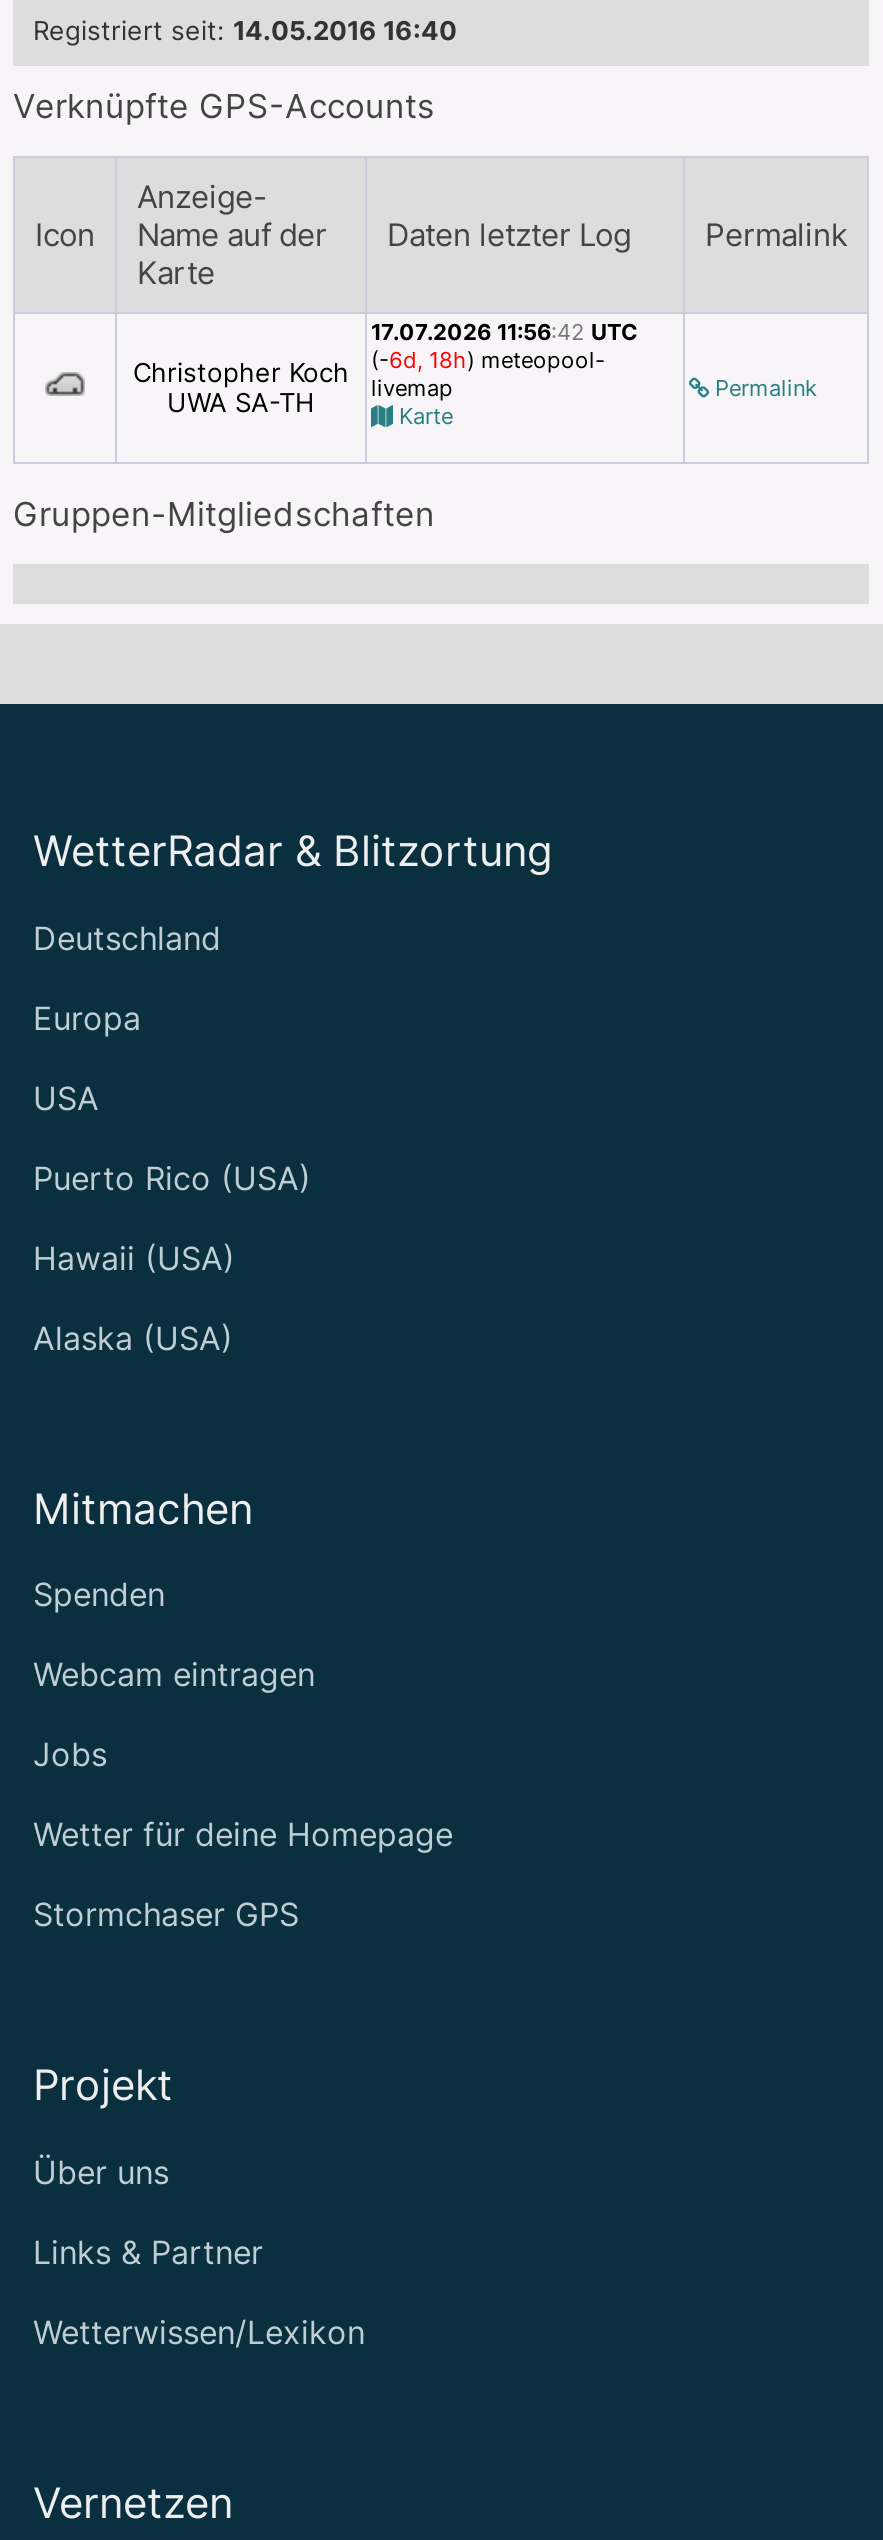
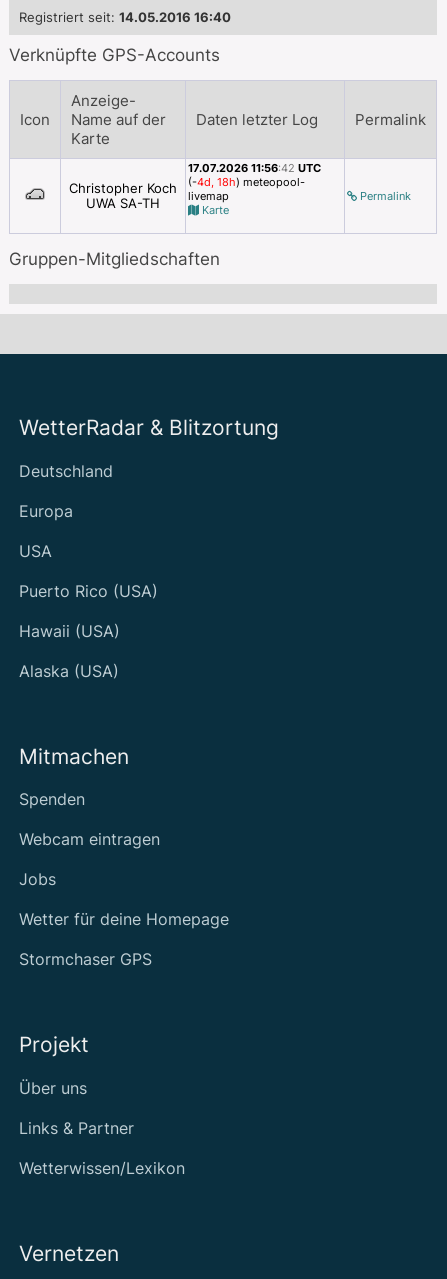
[133,346,605,418] Christopher Koch UWA SA-TH (-6d, 18h) meteopool- livemap -> [69,175,305,211] Christopher Koch UWA SA-TH (-4d, 18h) meteopool- livemap

